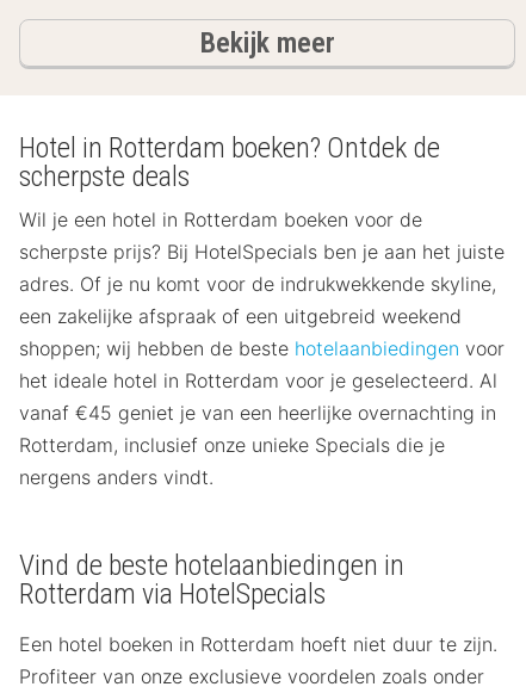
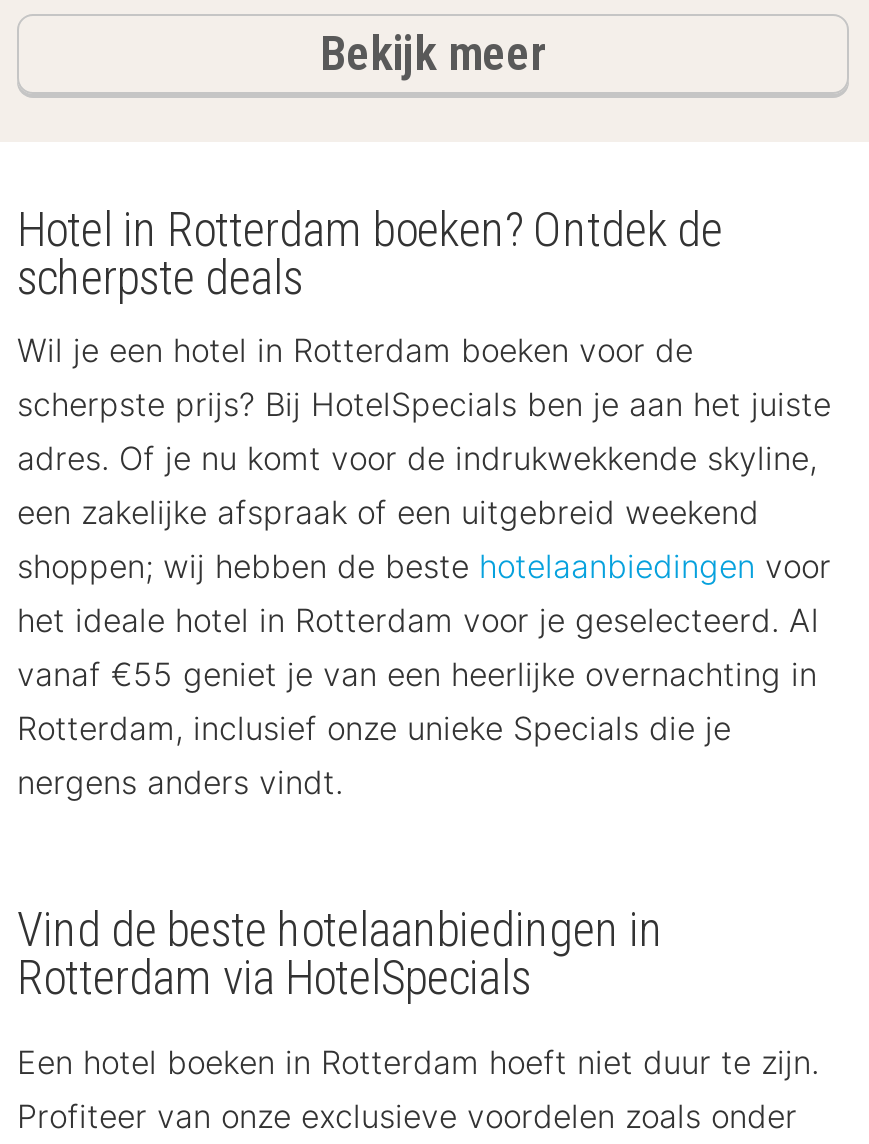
[19,401,496,425] vanaf €45 geniet je van een heerlijke overnachting in -> [17,654,817,694] vanaf €55 geniet je van een heerlijke overnachting in

